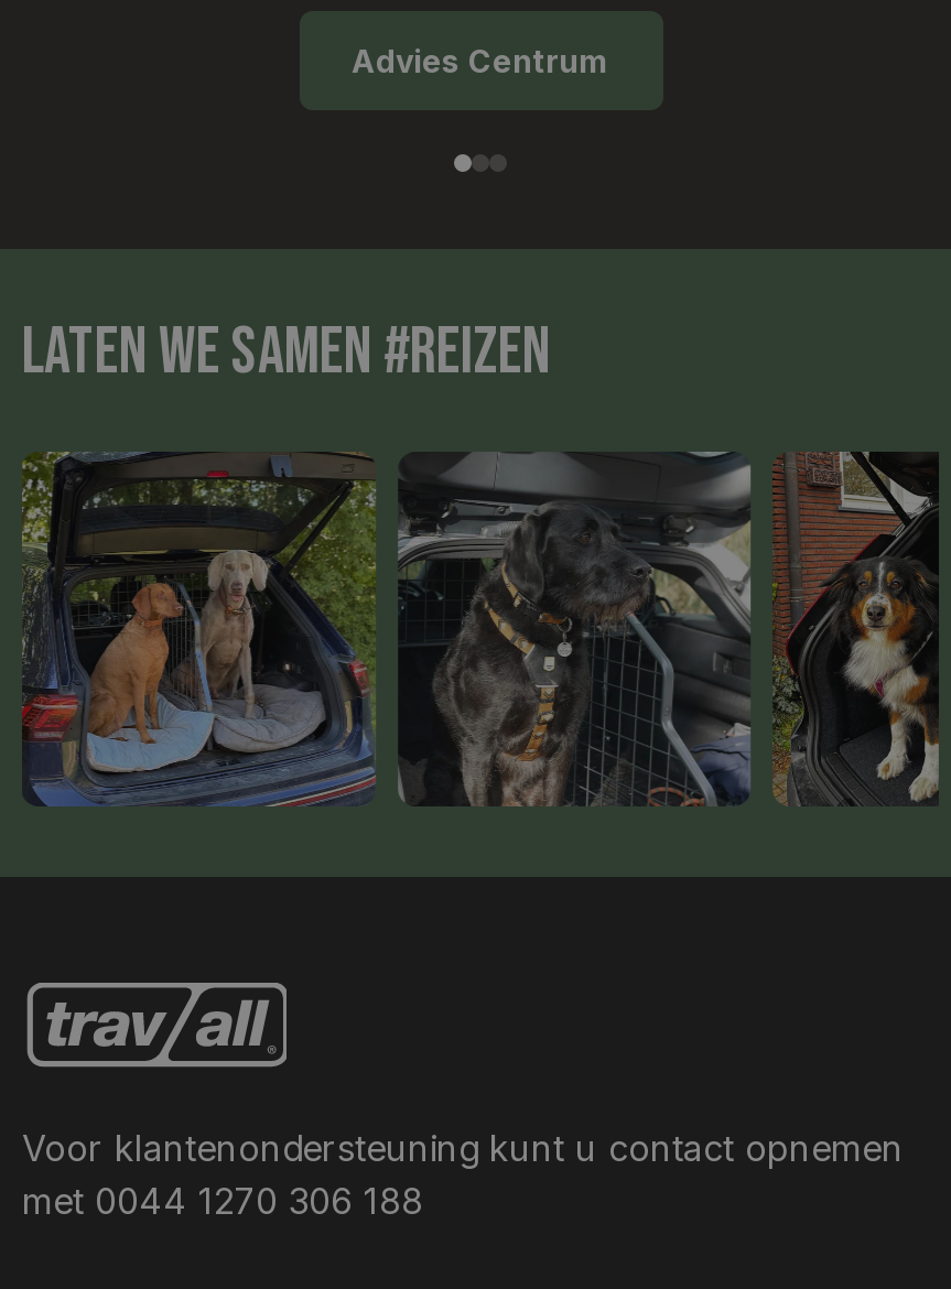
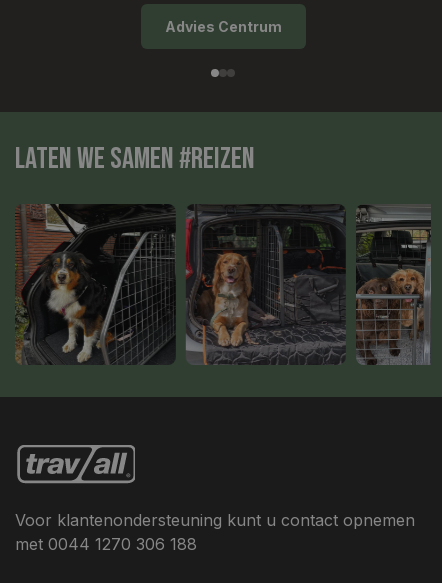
[20,449,377,809] [image] -> [14,203,177,365] [image]
[397,449,754,809] [image] -> [185,203,347,366] [image]
[771,449,941,809] [image] -> [355,204,432,366] [image]

